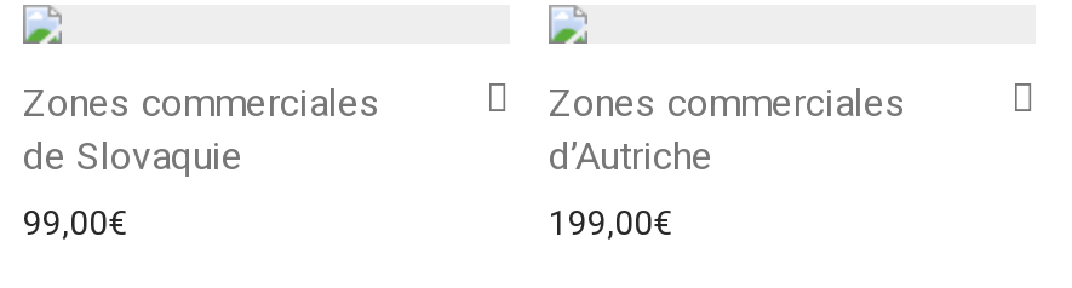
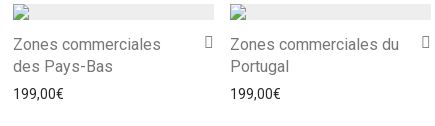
[549,80,907,179] Zones commerciales | d’Autriche -> [230,35,399,76] Zones commerciales du | Portugal
[23,133,243,179] de Slovaquie -> [13,57,113,76] des Pays-Bas
[23,204,127,242] 99,00€ -> [13,86,64,102] 199,00€

